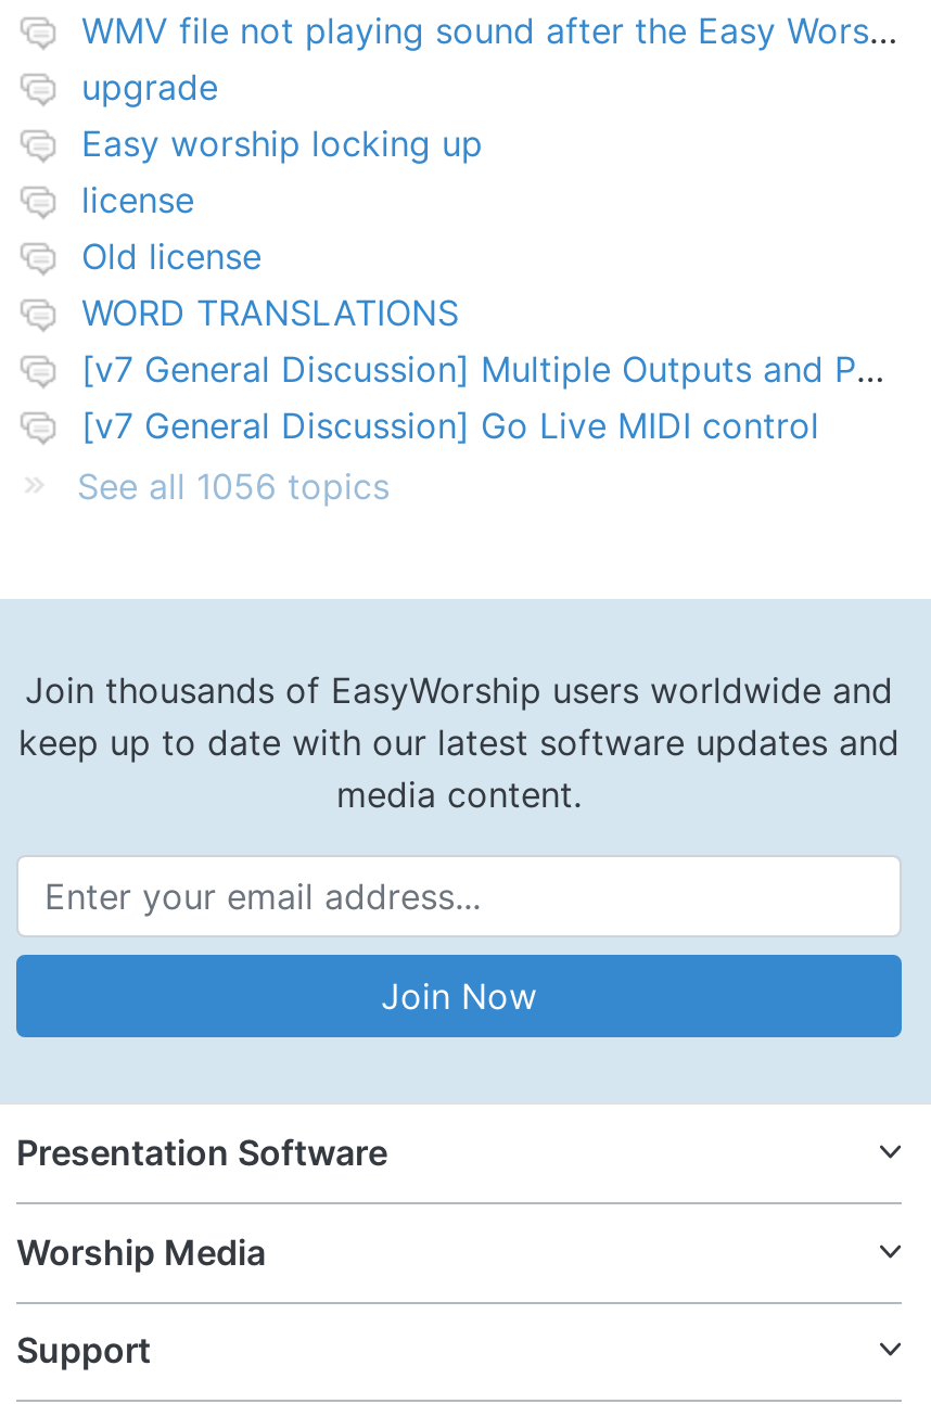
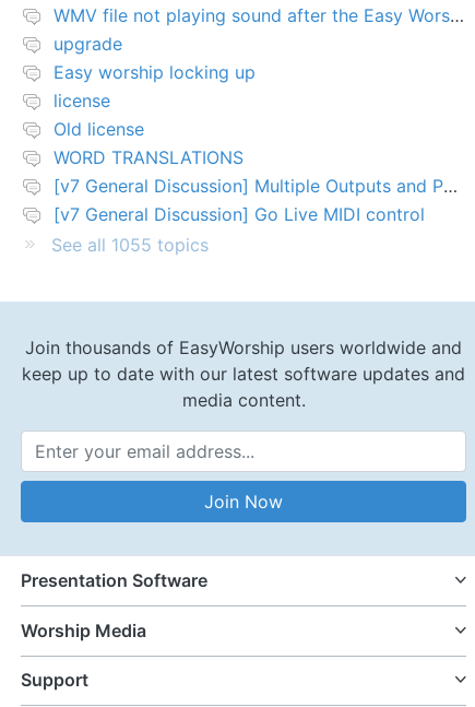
[77,465,390,509] See all 1056 topics -> [51,234,209,256] See all 1055 topics

